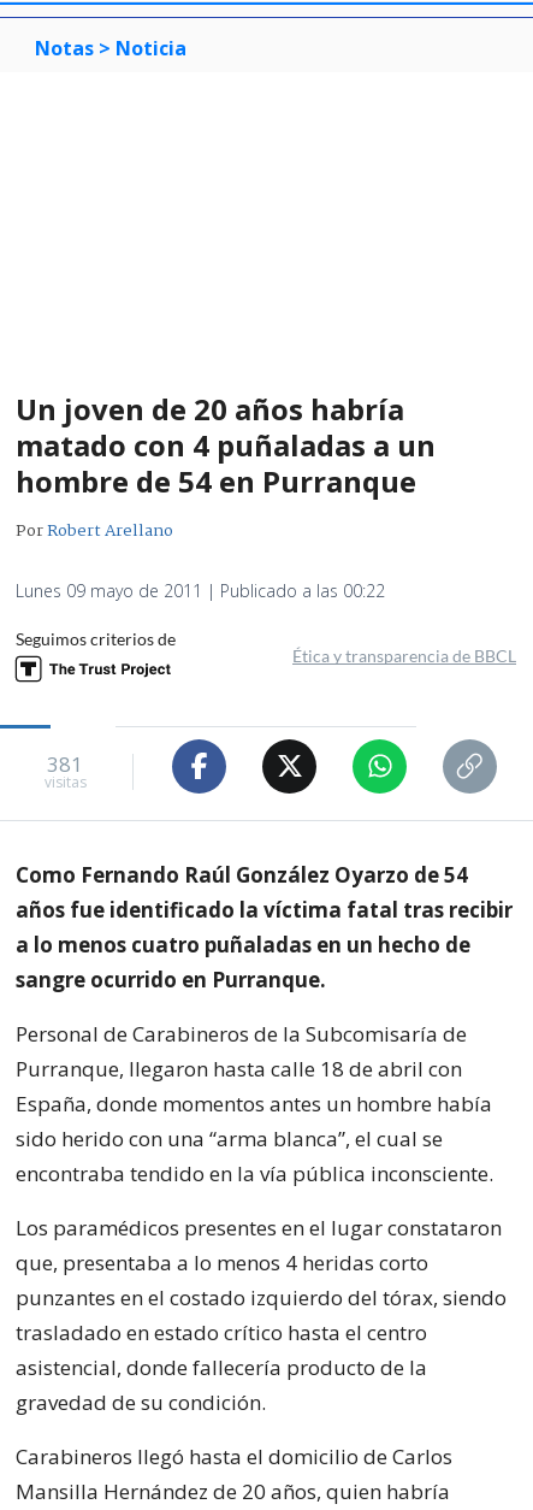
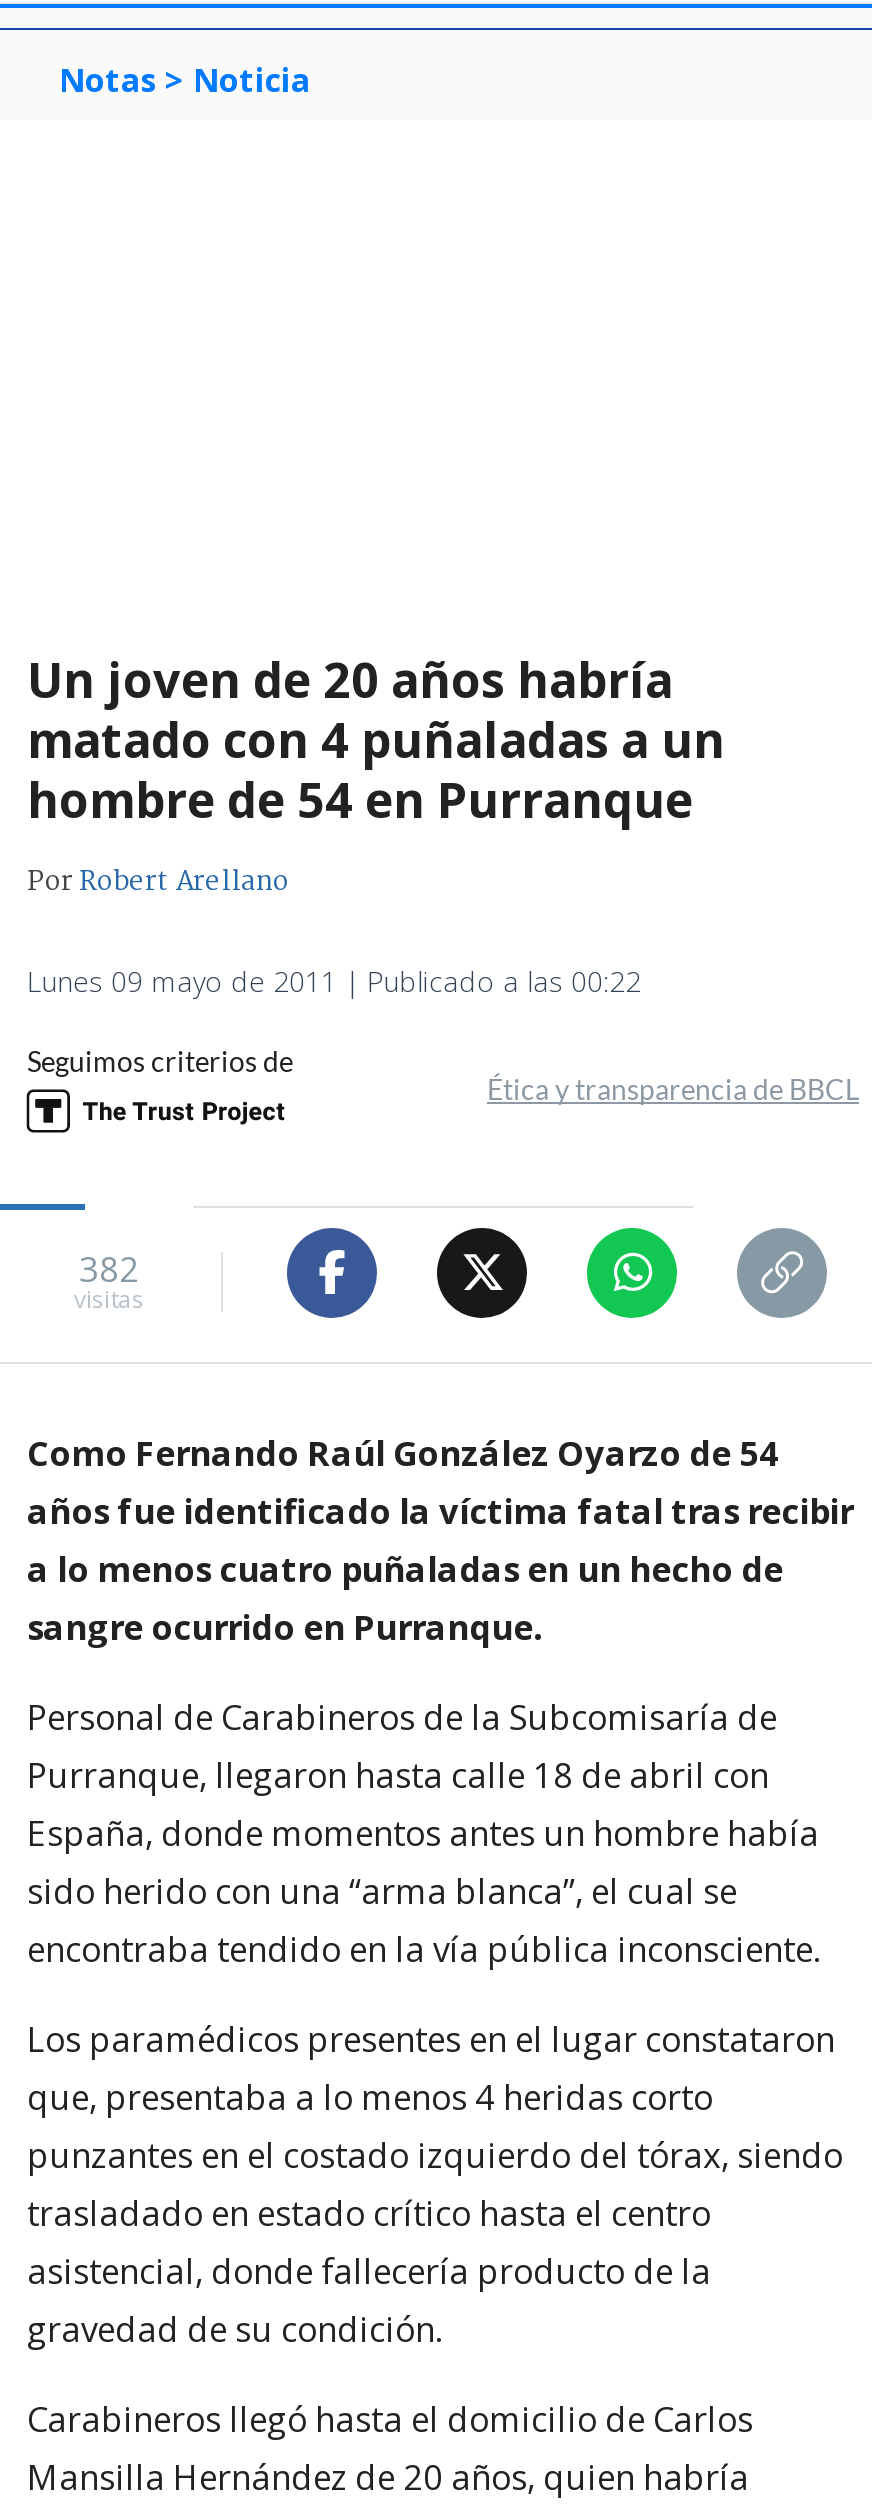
[47,751,83,778] 381 -> [79,1247,139,1293] 382

